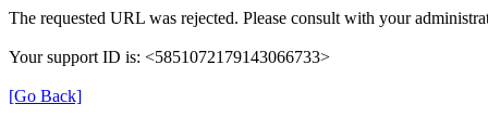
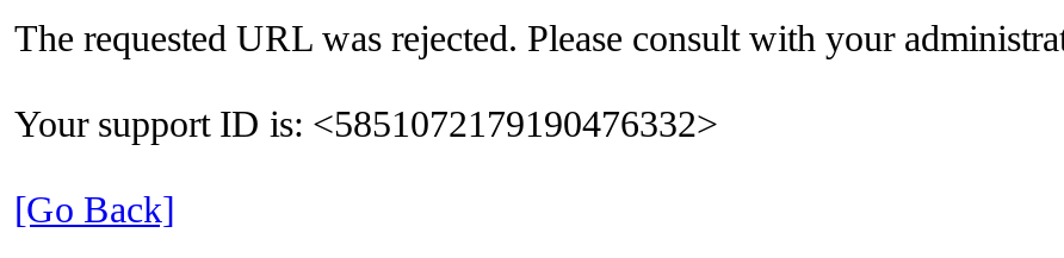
[9,48,330,66] Your support ID is: <5851072179143066733> -> [14,103,718,144] Your support ID is: <5851072179190476332>

